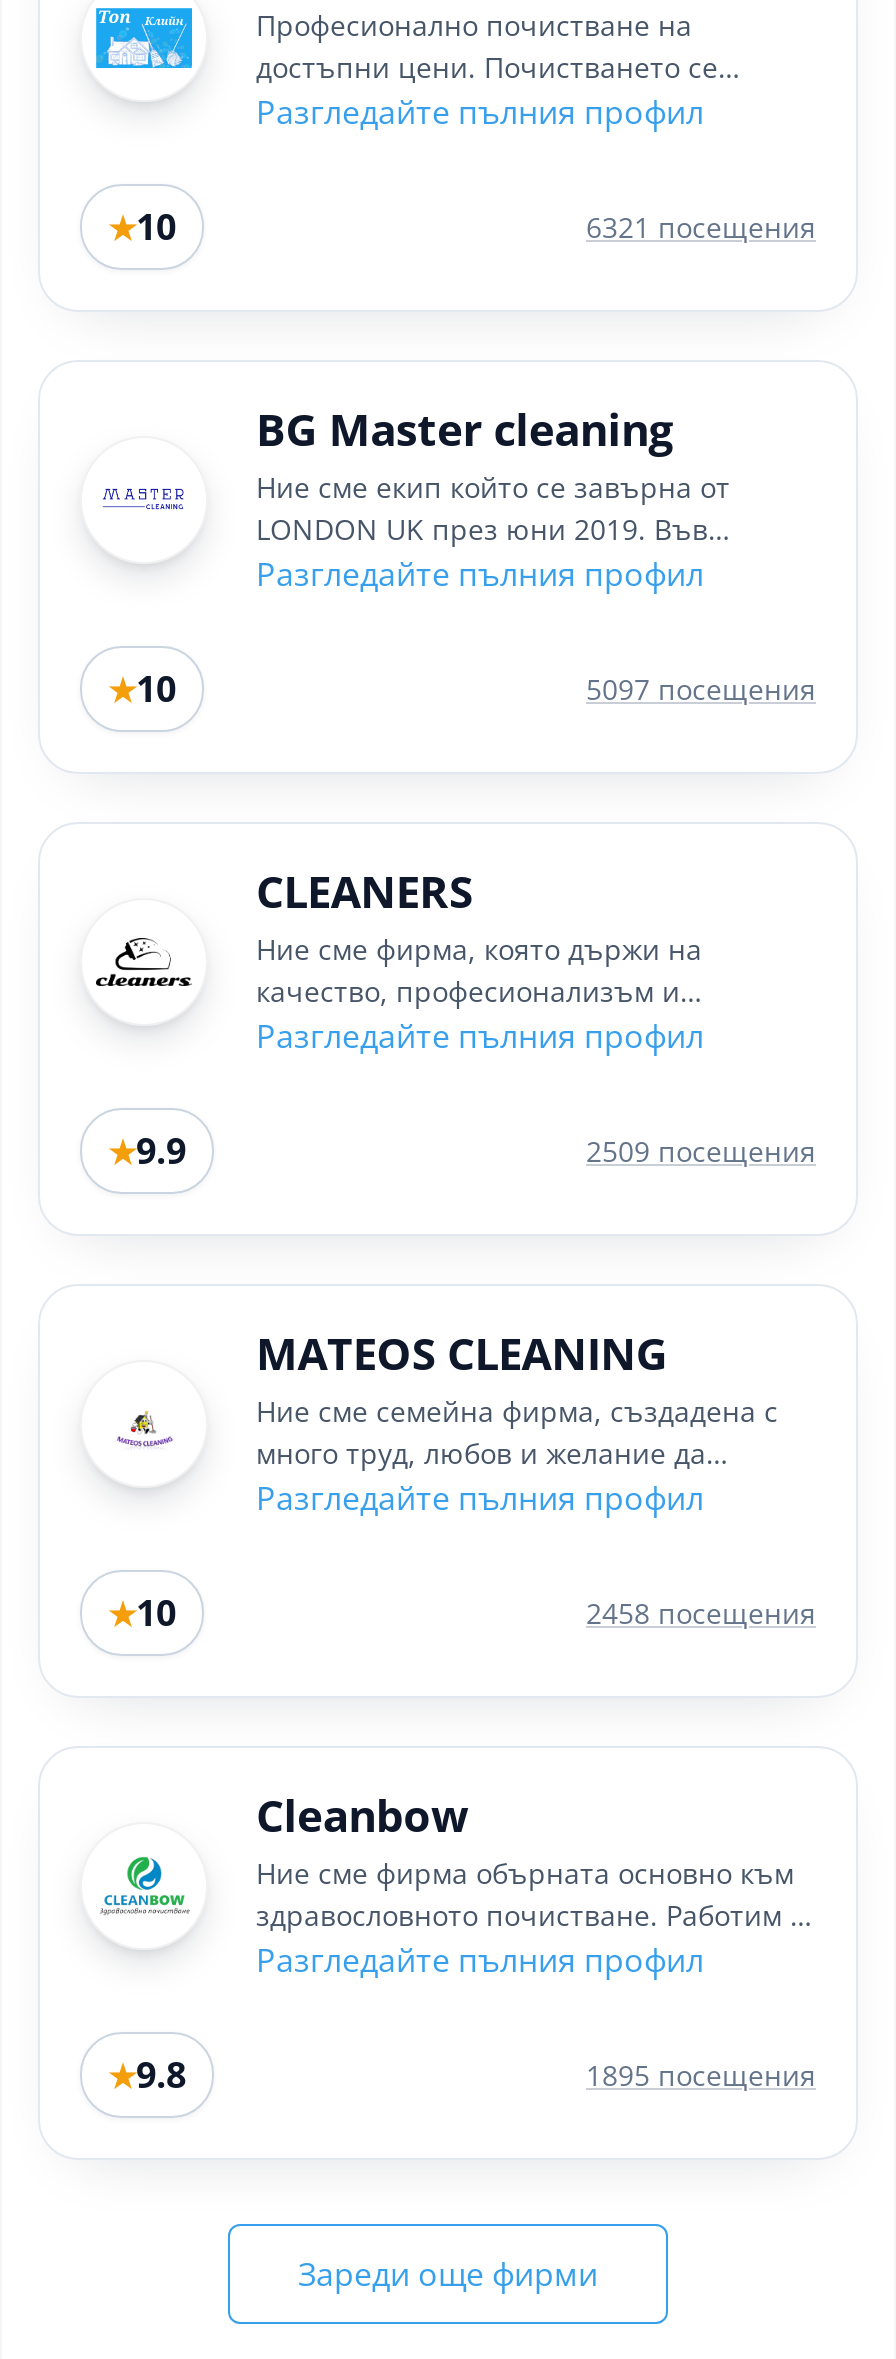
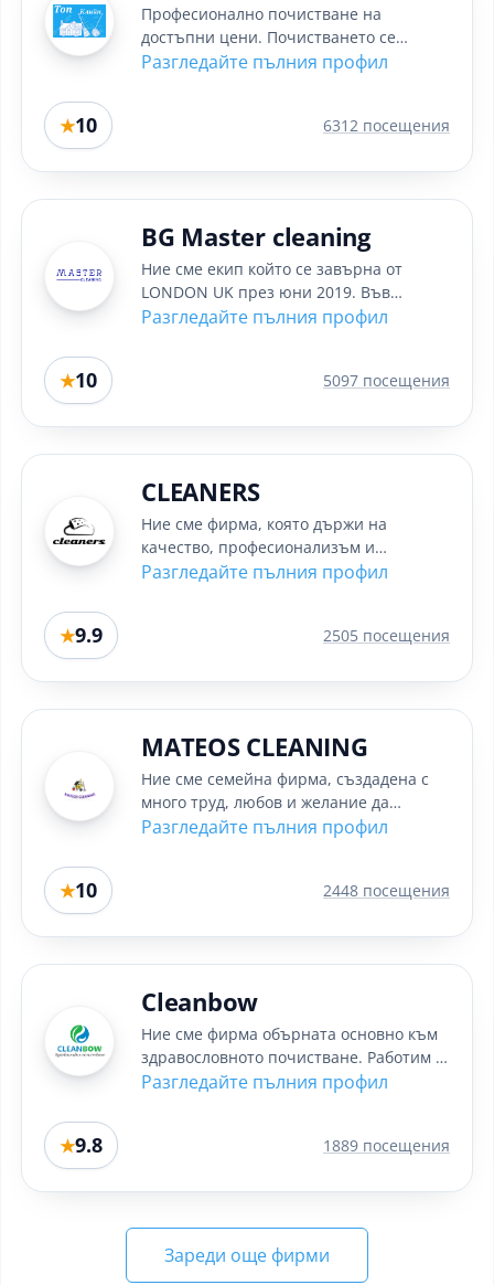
[586,208,816,246] 6321 посещения -> [323,115,450,136] 6312 посещения
[586,1132,816,1170] 2509 посещения -> [323,625,450,646] 2505 посещения
[586,1594,816,1632] 2458 посещения -> [323,880,450,901] 2448 посещения
[586,2056,816,2094] 1895 посещения -> [323,1135,450,1156] 1889 посещения

